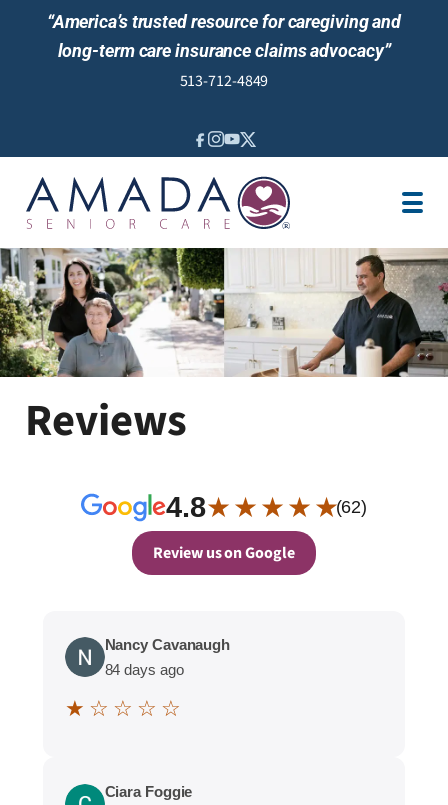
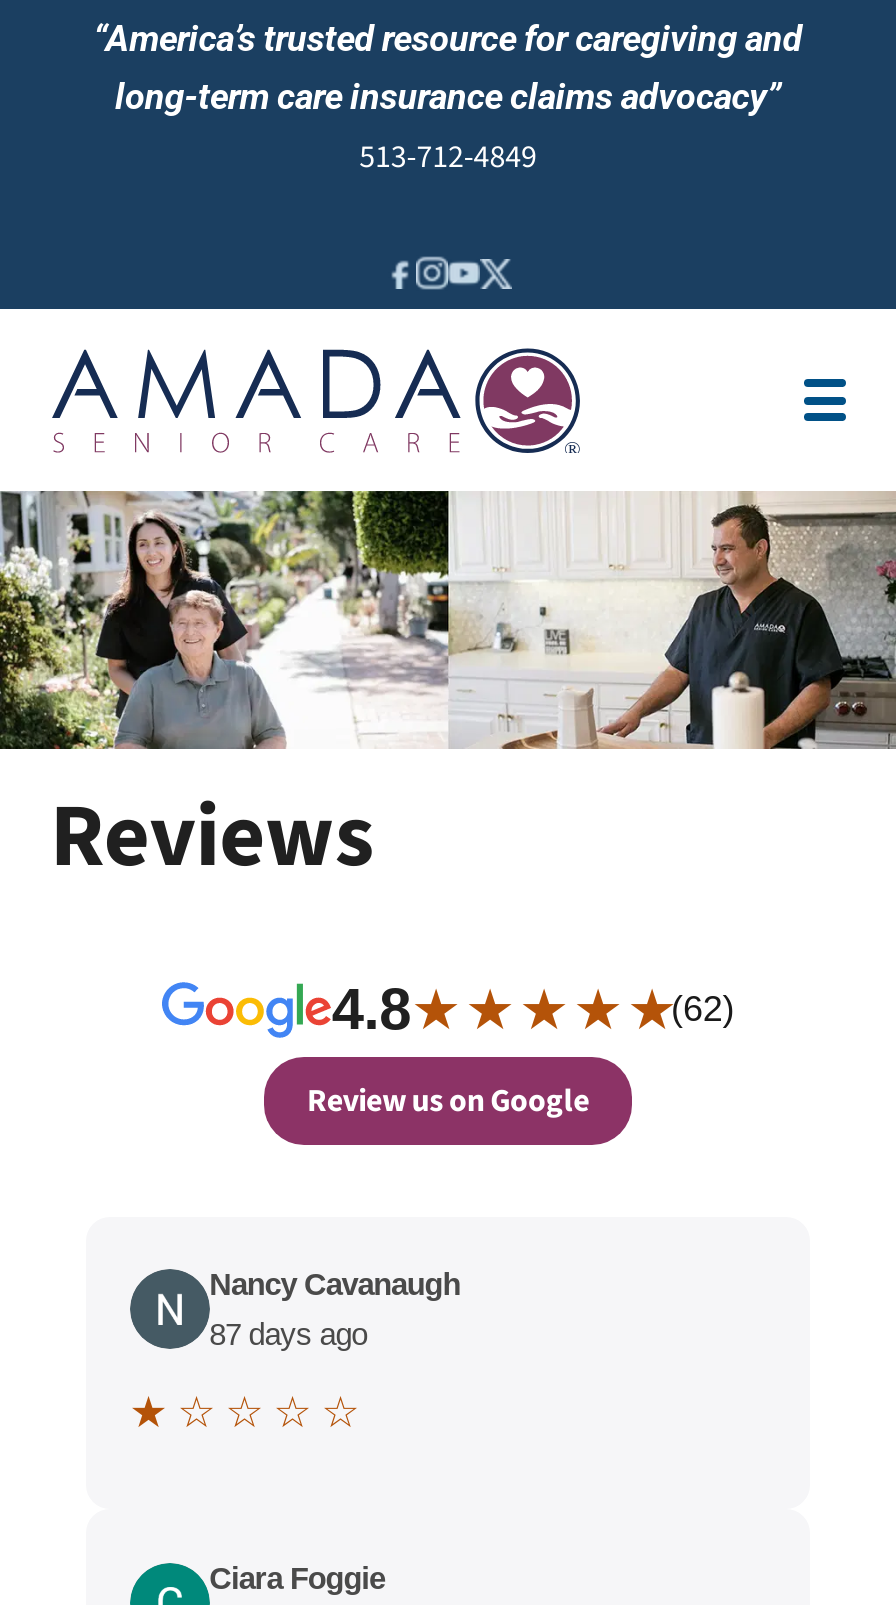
[105,661,183,678] 84 days ago -> [209,1318,367,1352] 87 days ago

